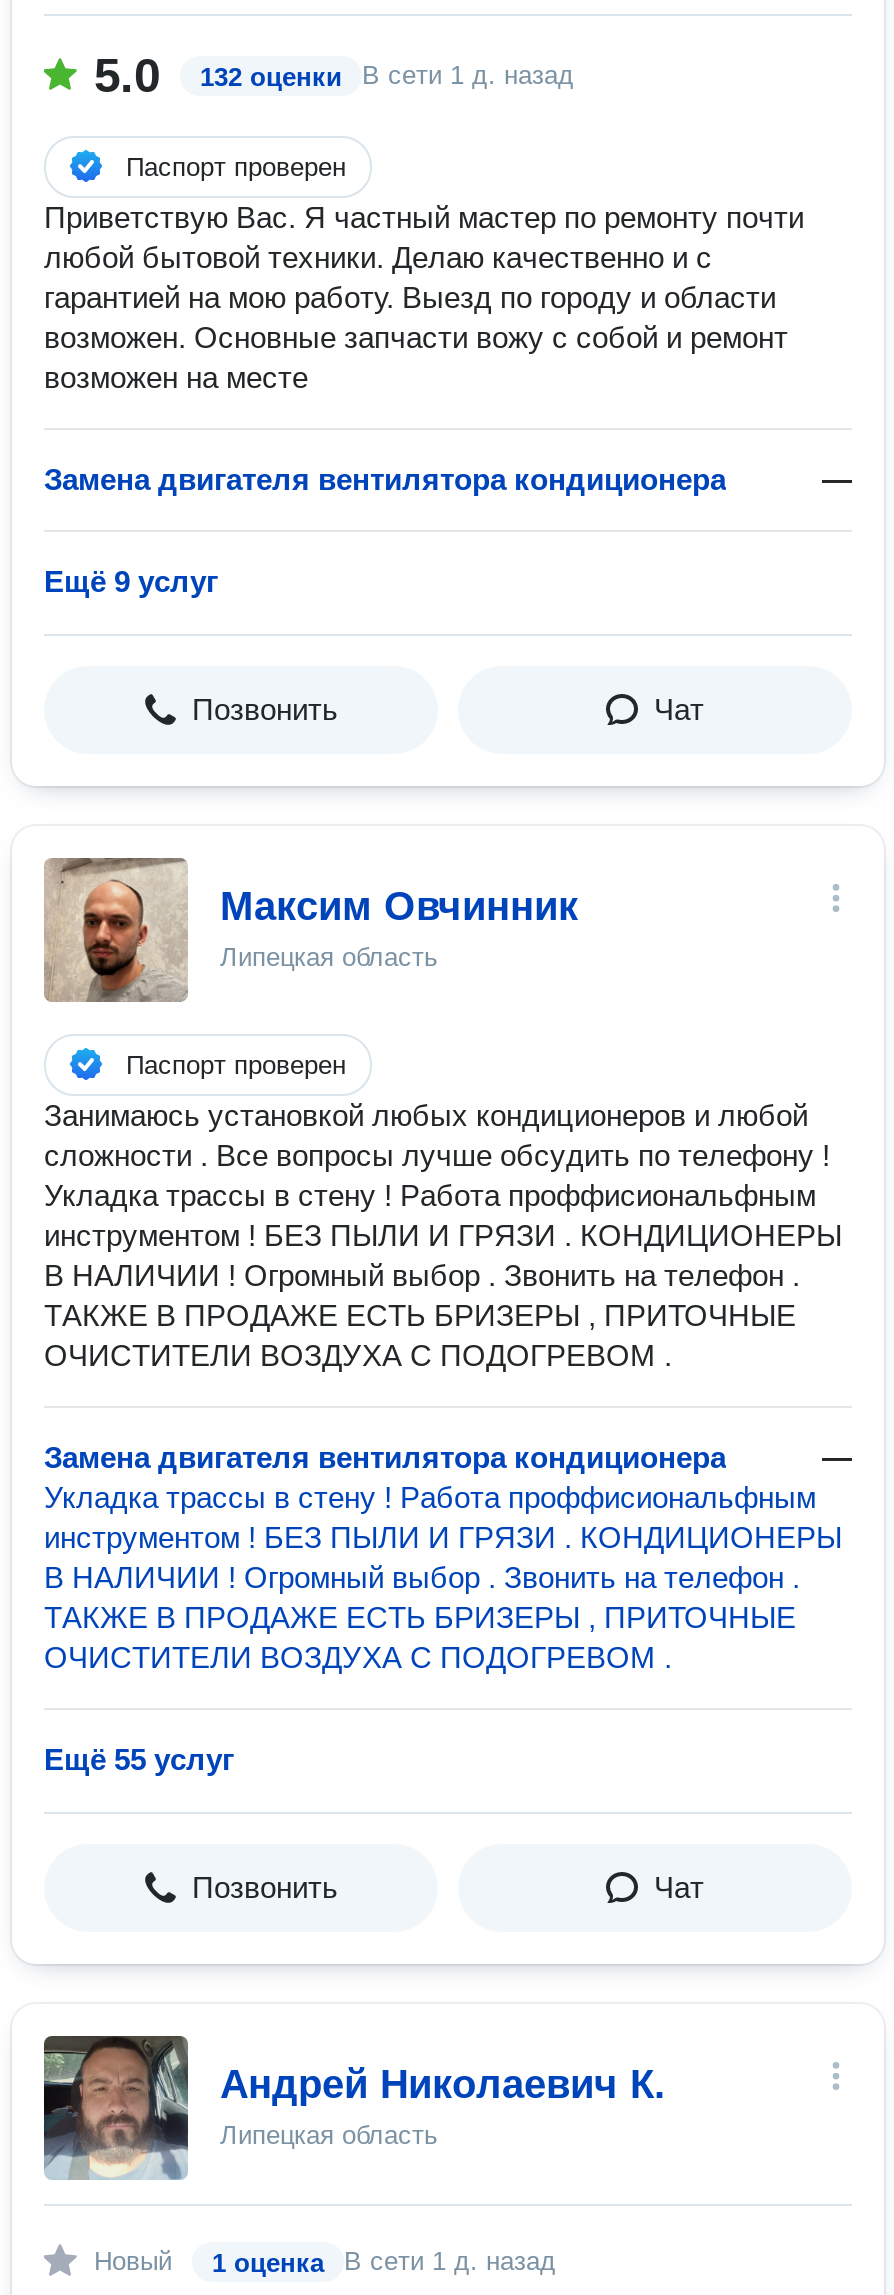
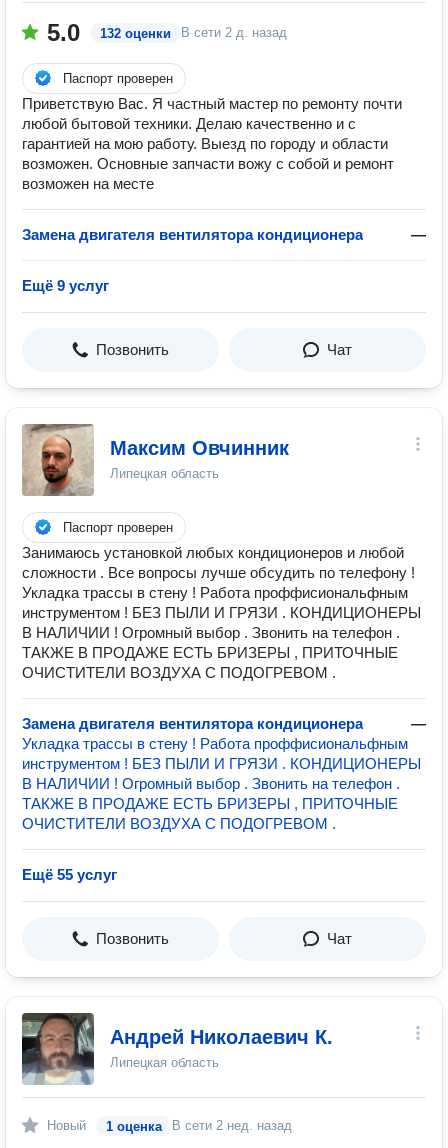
[94,48,574,102] 5.0 132 оценки В сети 1 д. назад -> [47,19,287,46] 5.0 132 оценки В сети 2 д. назад
[344,2246,556,2276] В сети 1 д. назад -> [172,1118,292,1133] В сети 2 нед. назад

